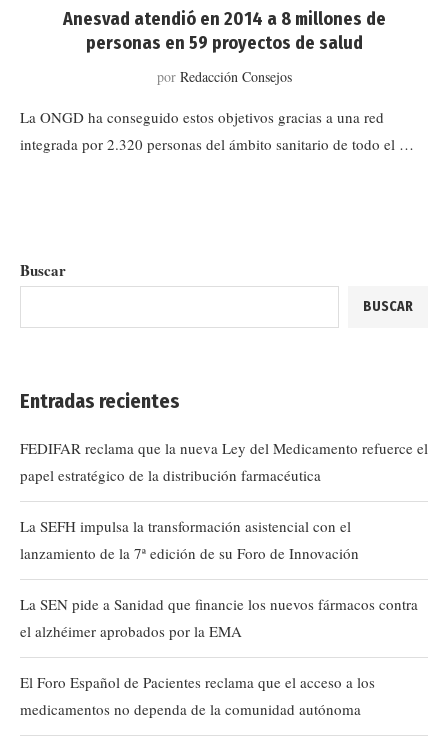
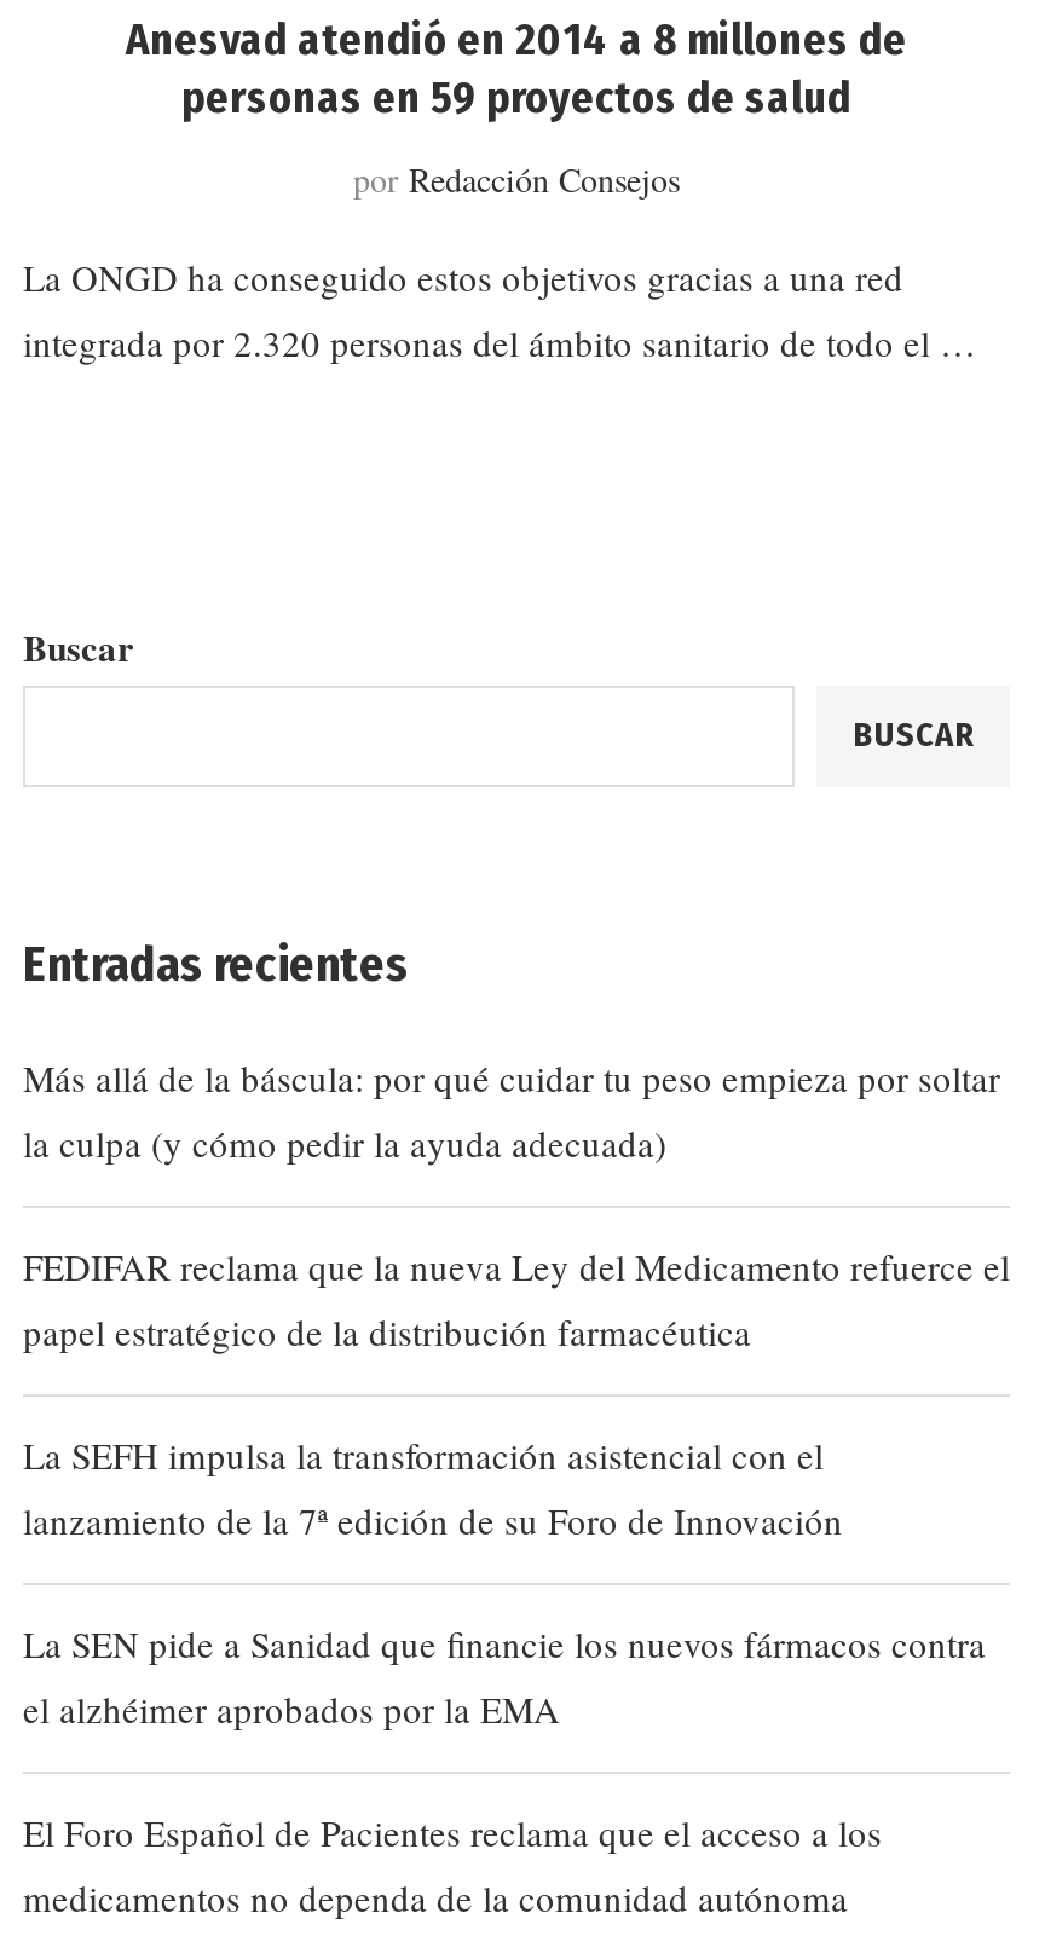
none -> [23,1053,1000,1167] Más allá de la báscula: por qué cuidar tu peso empieza por soltar | la culpa (y cómo pedir la ayuda adecuada)

